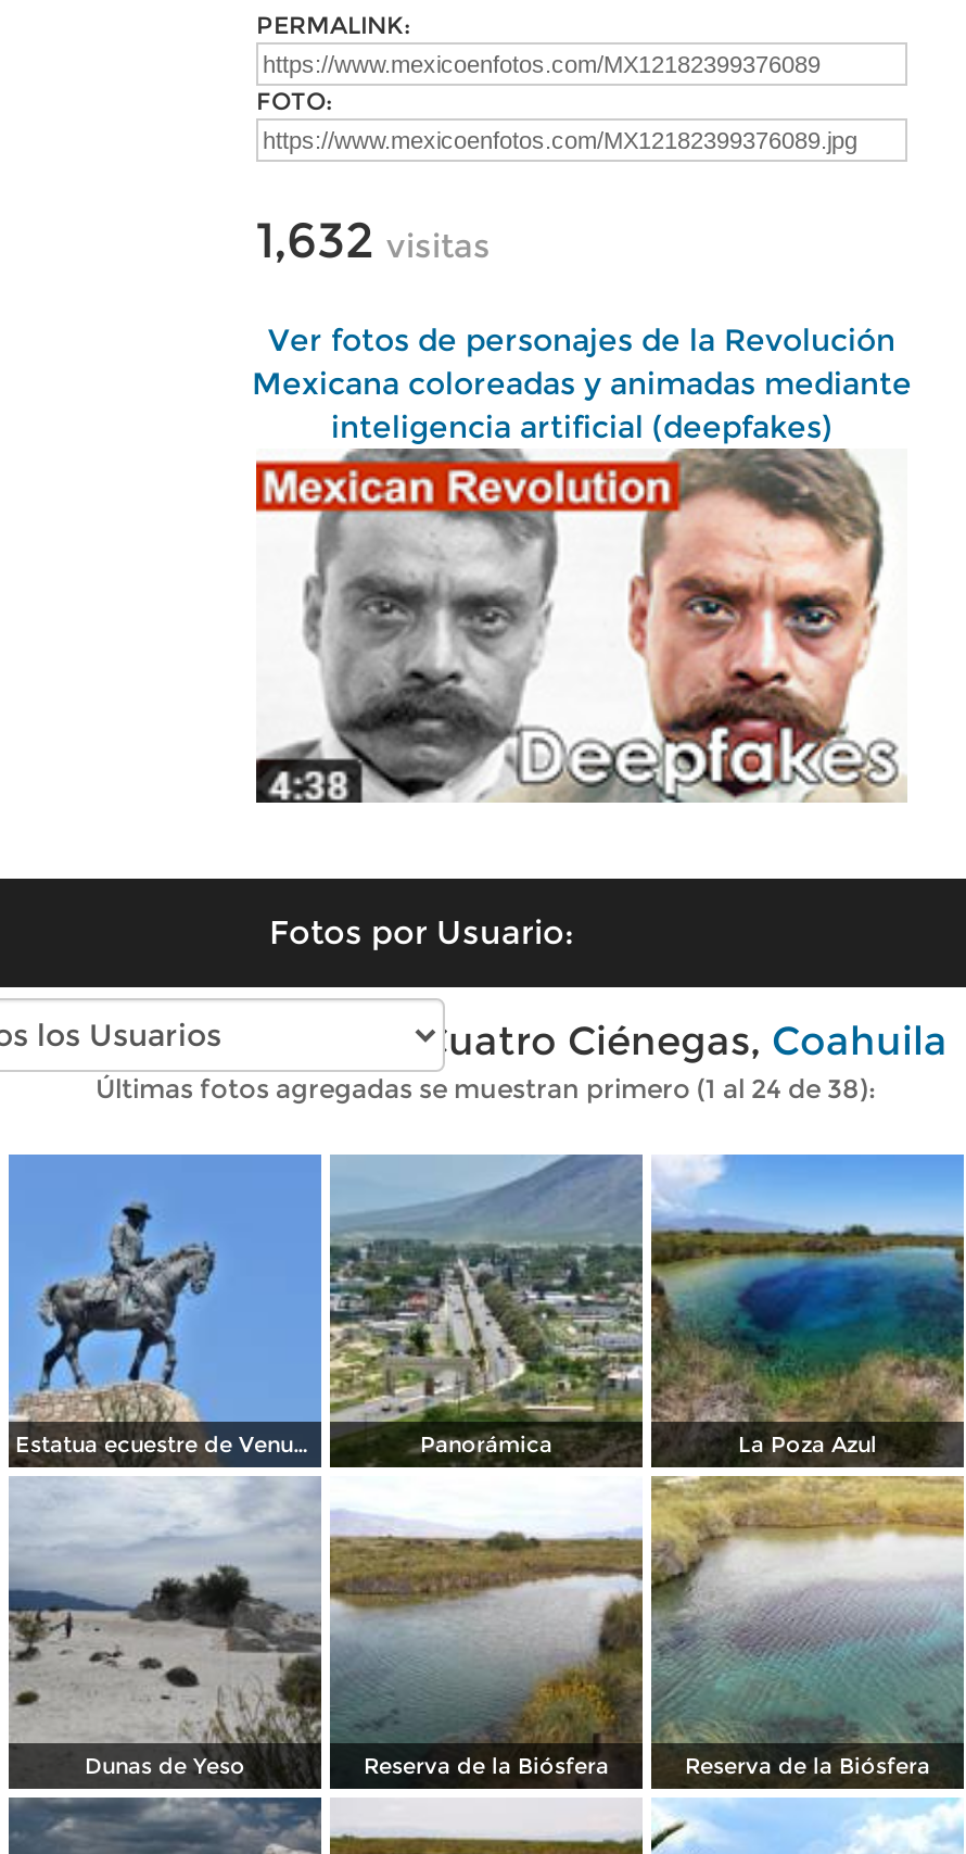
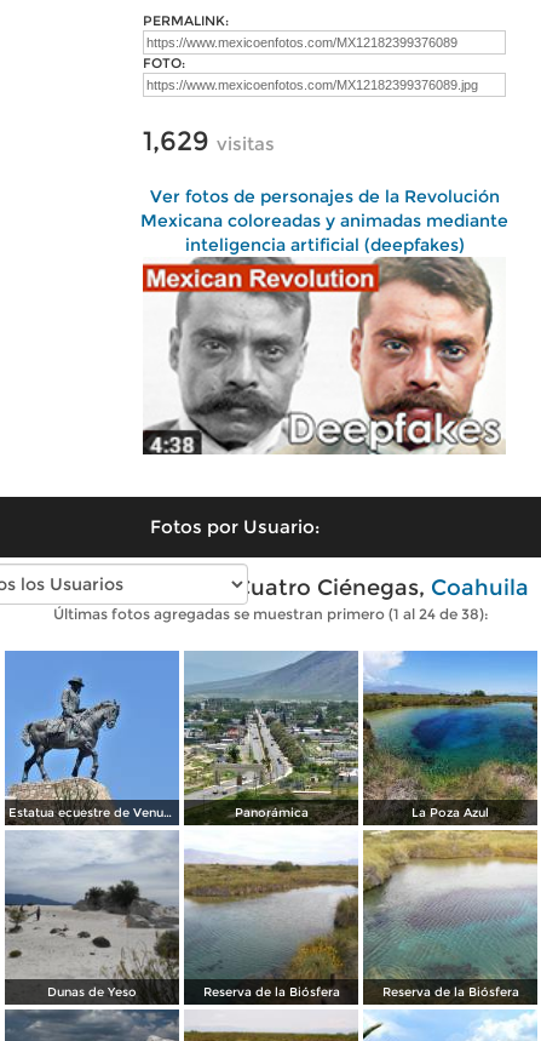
[256,210,491,270] 1,632 visitas -> [143,124,275,158] 1,629 visitas

